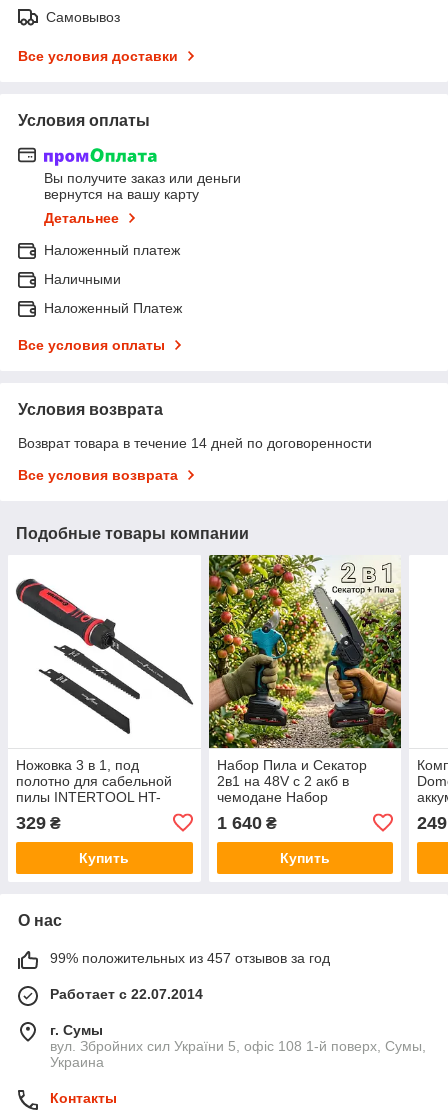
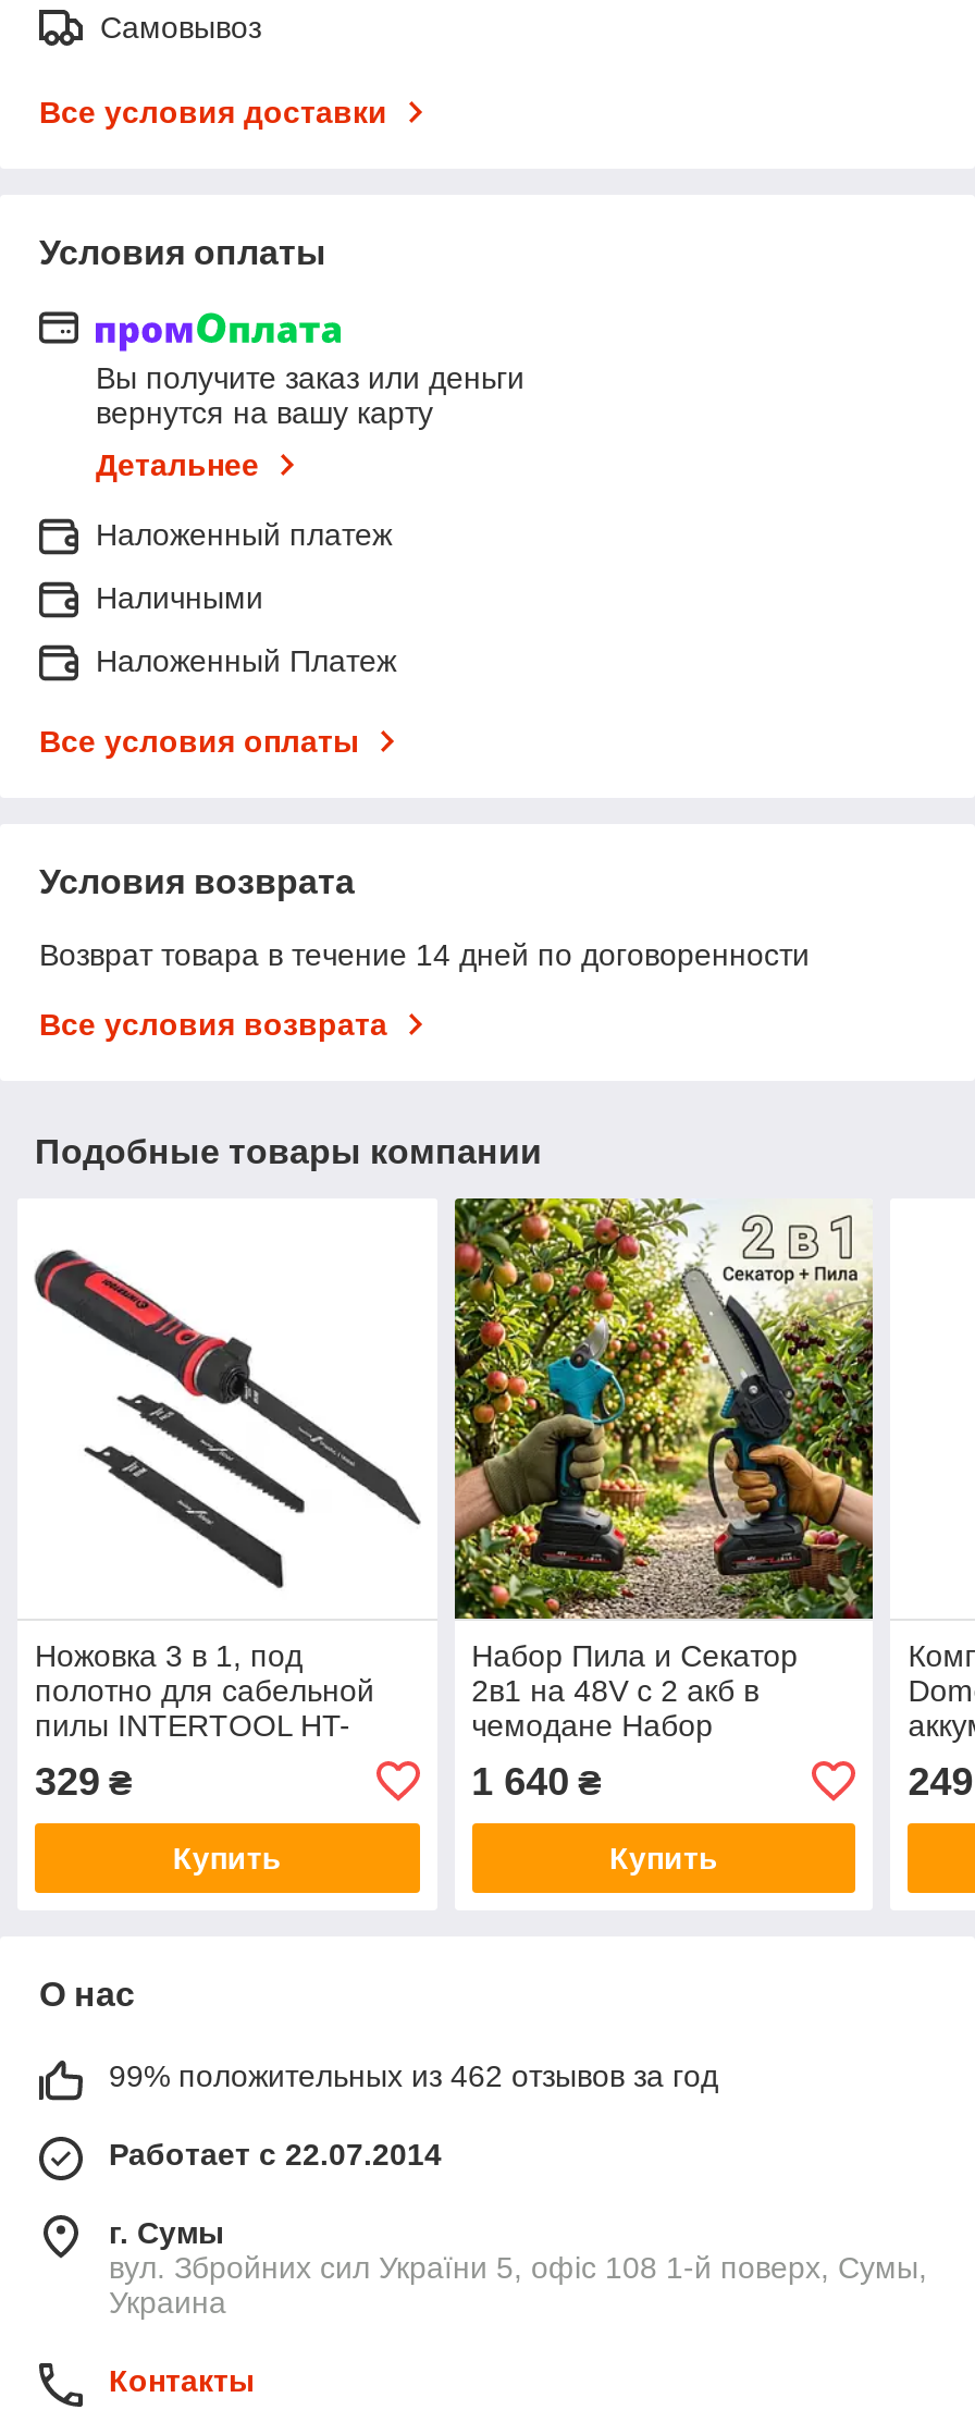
[50,950,330,966] 99% положительных из 457 отзывов за год -> [109,2058,718,2093] 99% положительных из 462 отзывов за год

